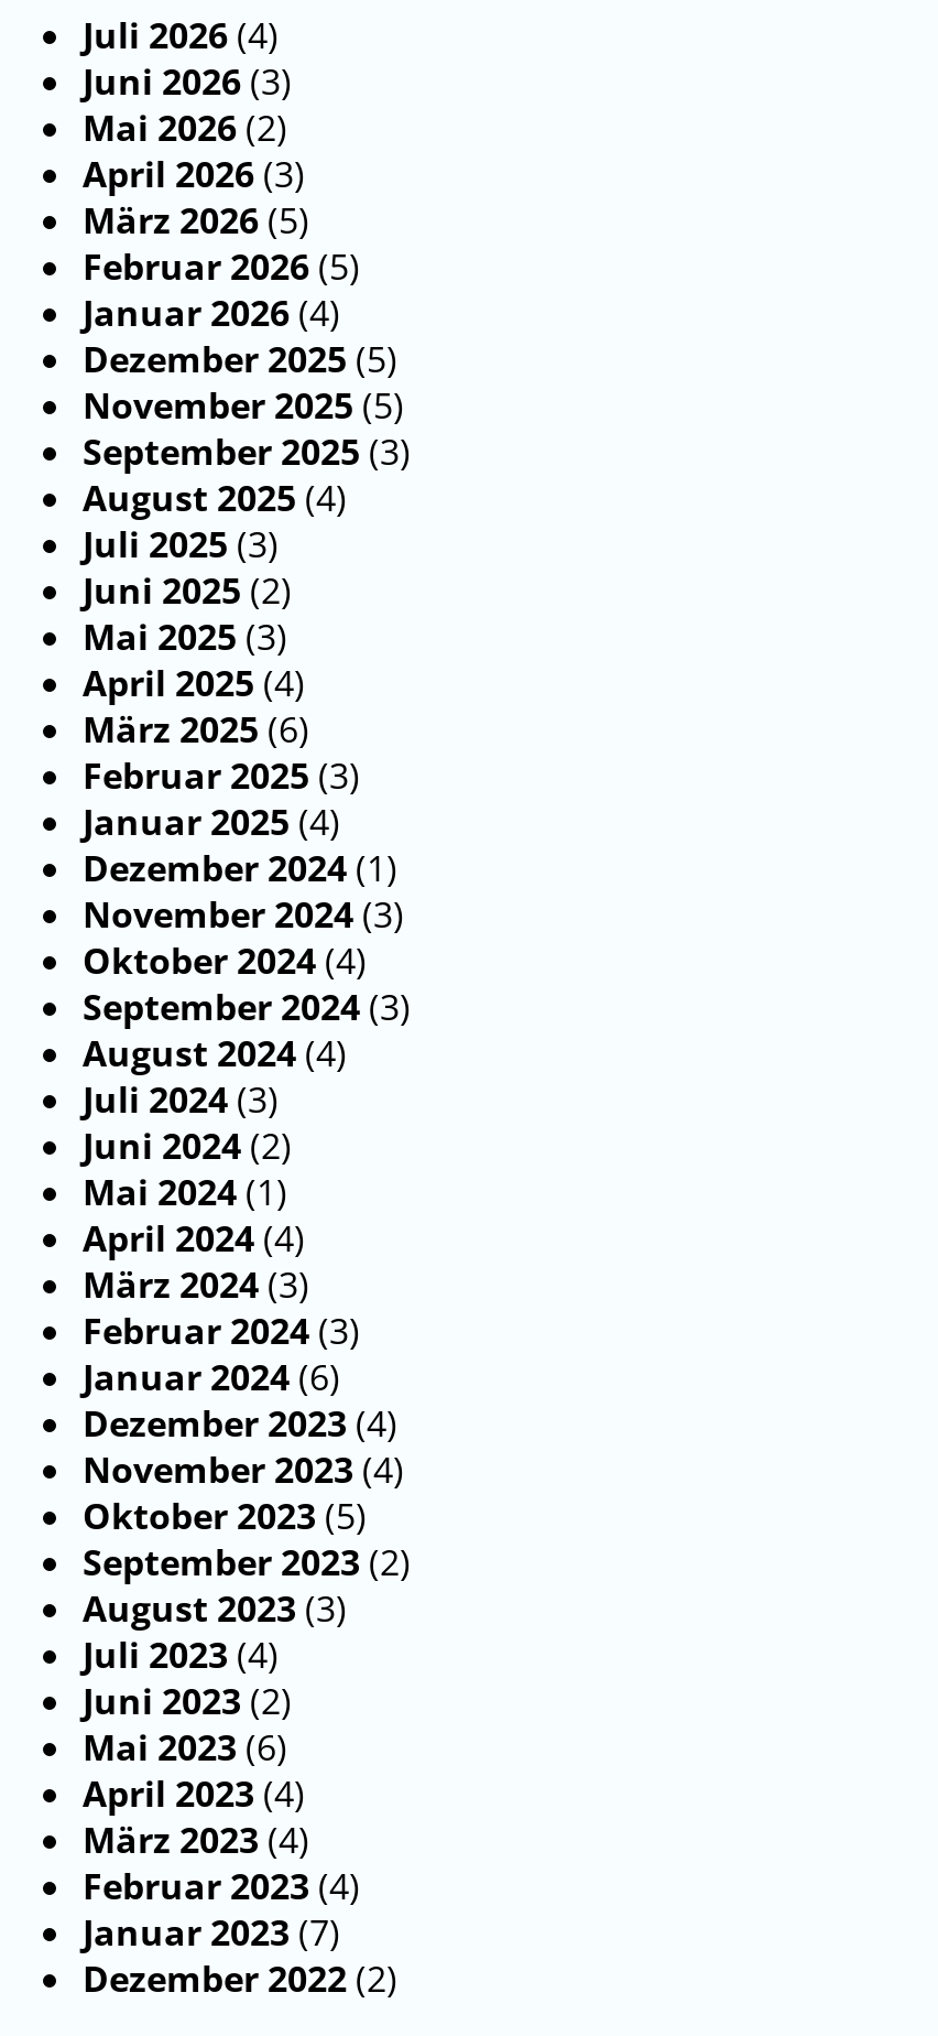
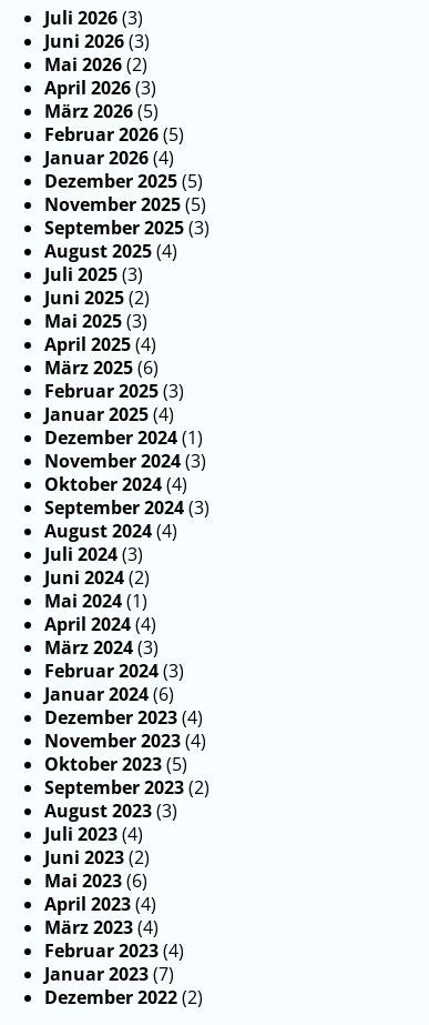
[83,11,279,59] Juli 2026 (4) -> [44,6,143,30] Juli 2026 (3)

